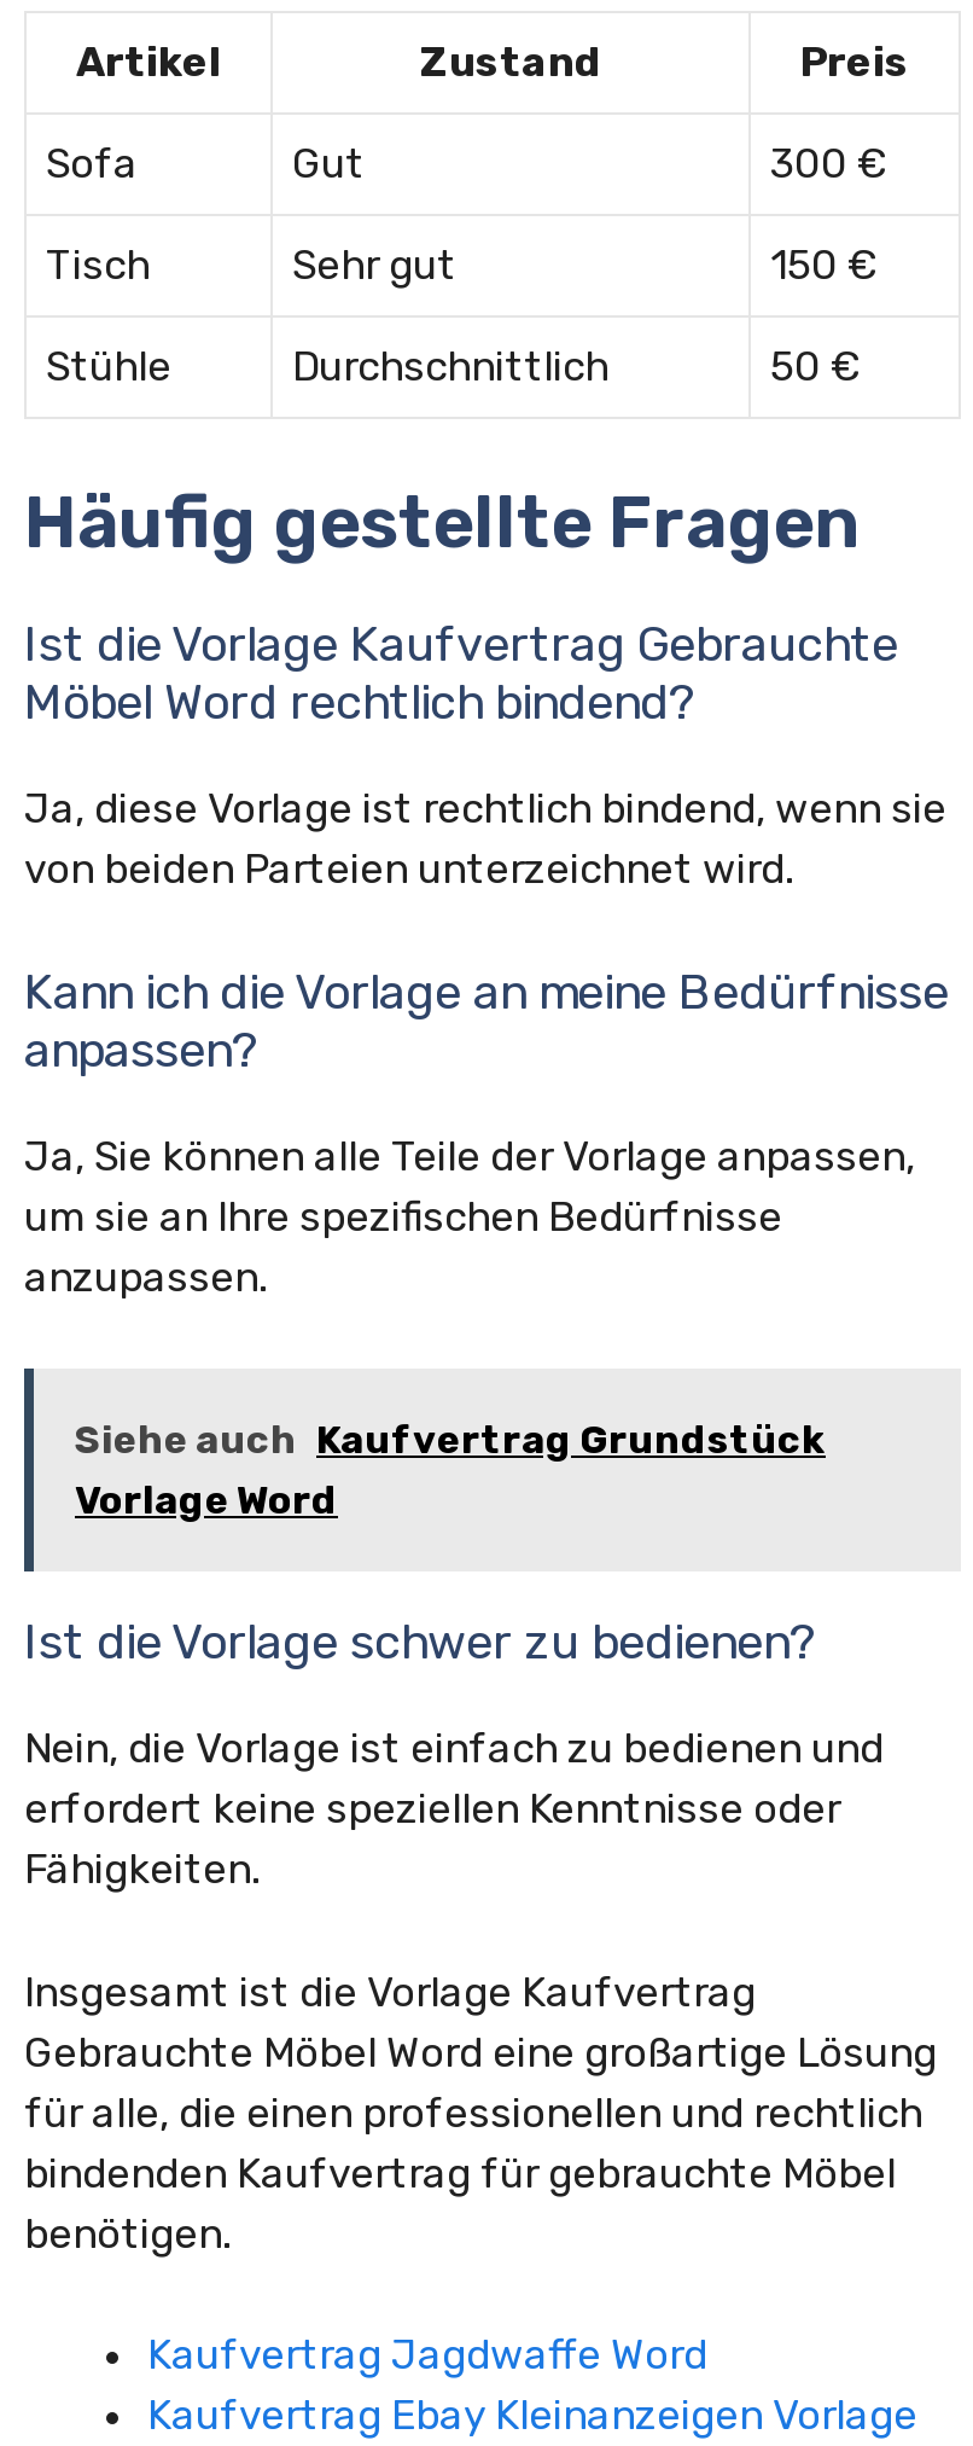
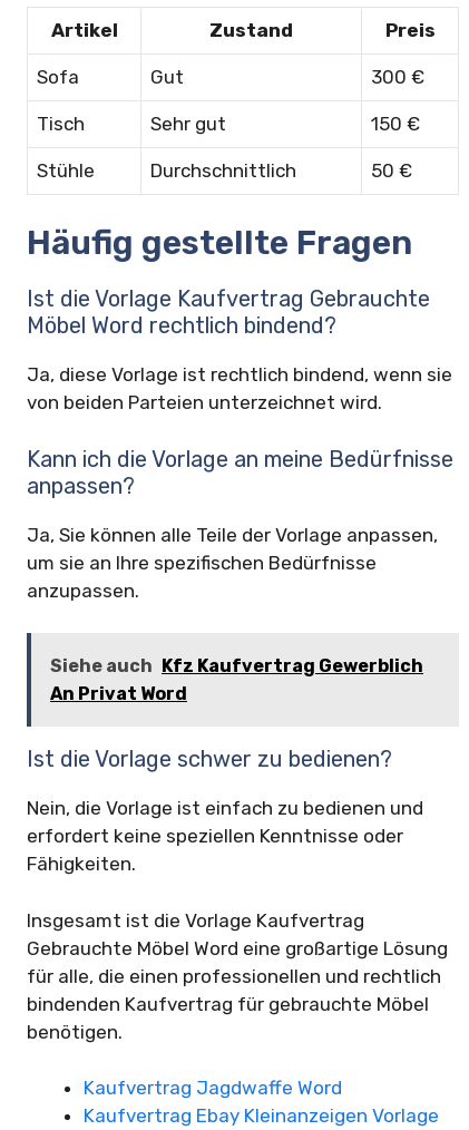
[75,1417,826,1523] Siehe auch Kaufvertrag Grundstück | Vorlage Word -> [50,655,423,704] Siehe auch Kfz Kaufvertrag Gewerblich | An Privat Word

